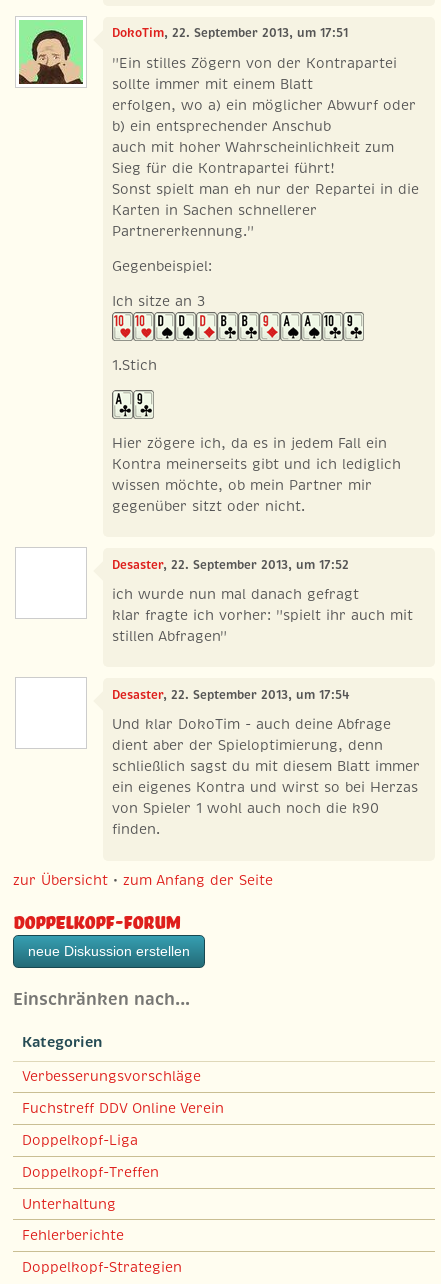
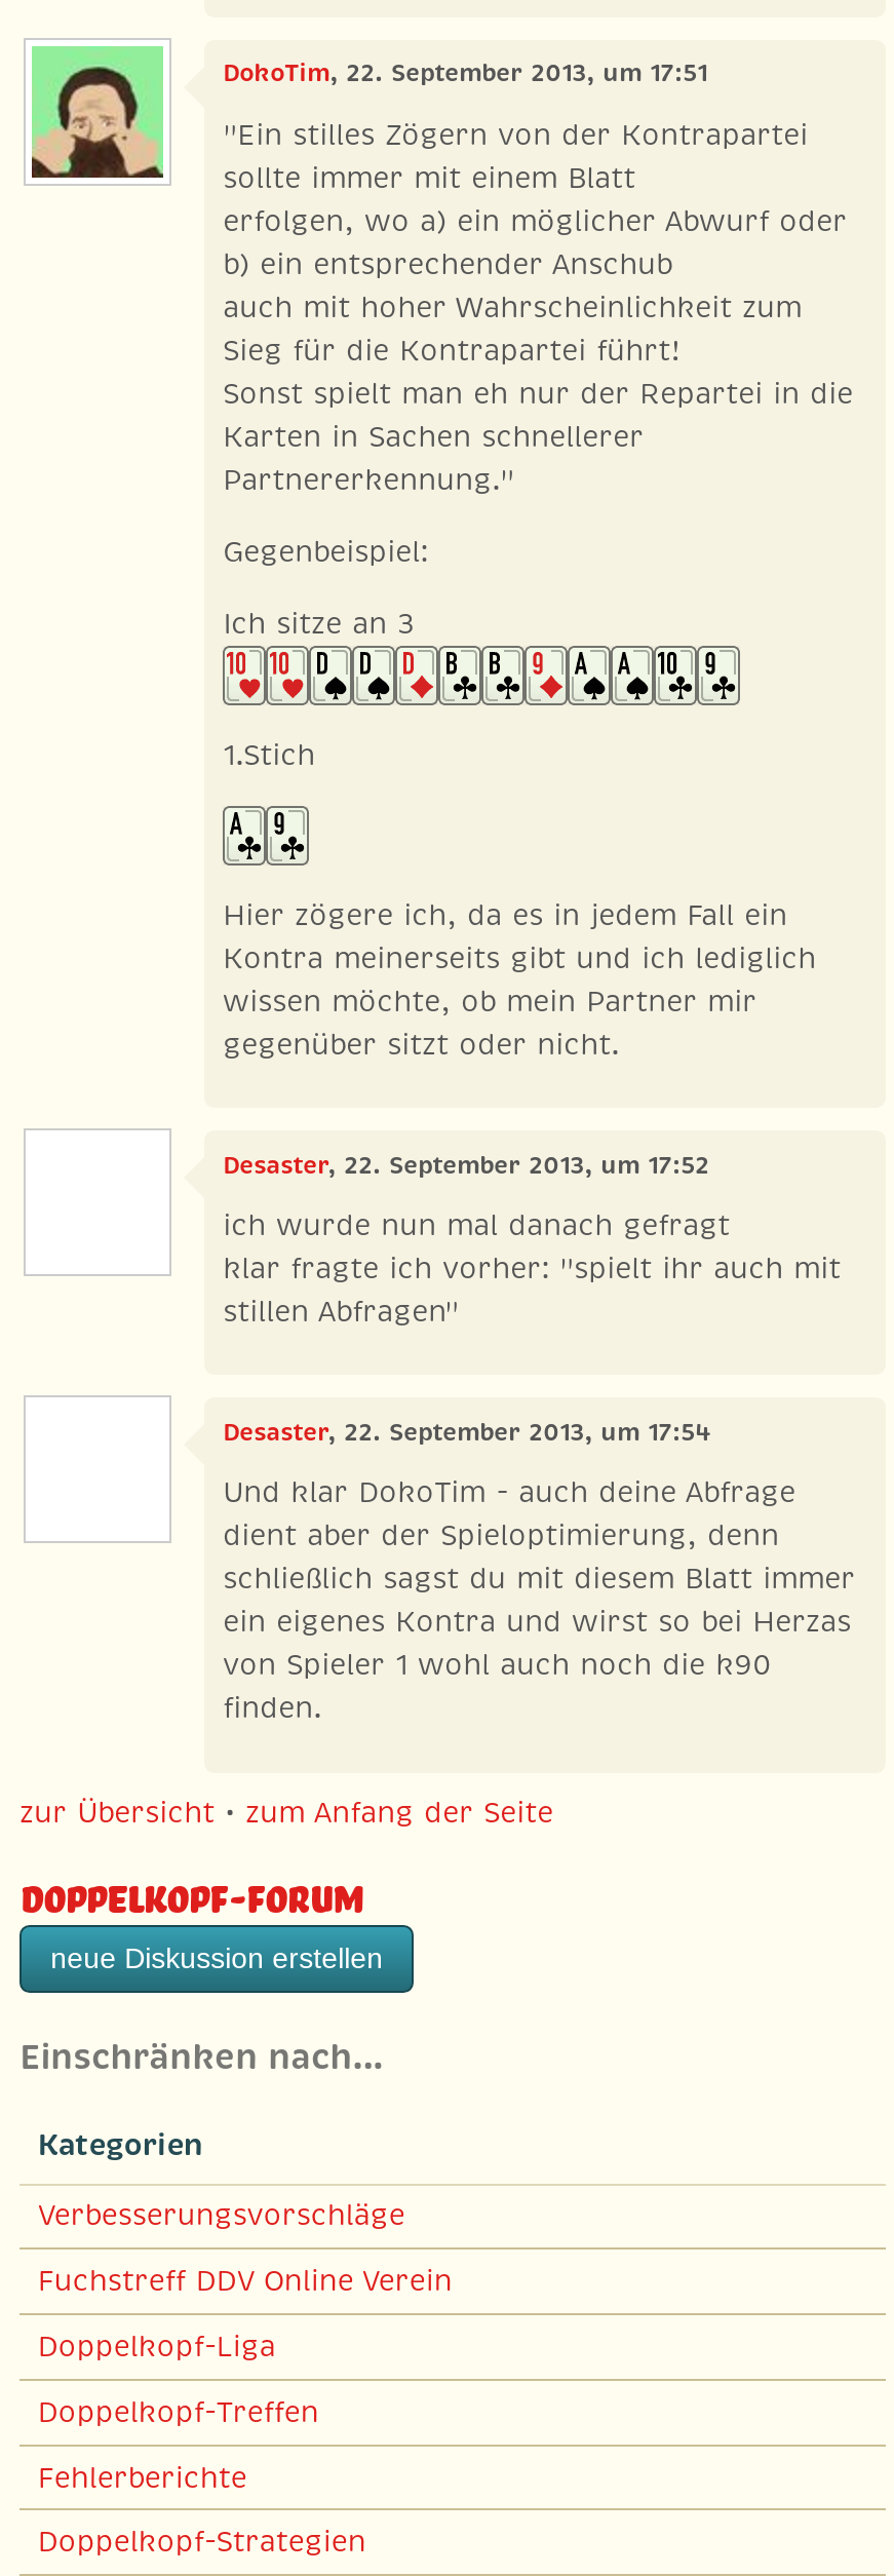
[22,1195,116,1213] Unterhaltung -> none

